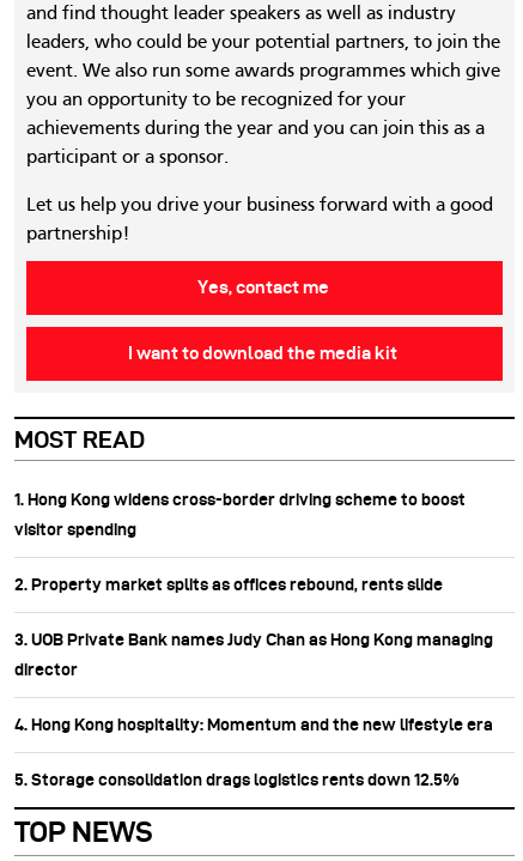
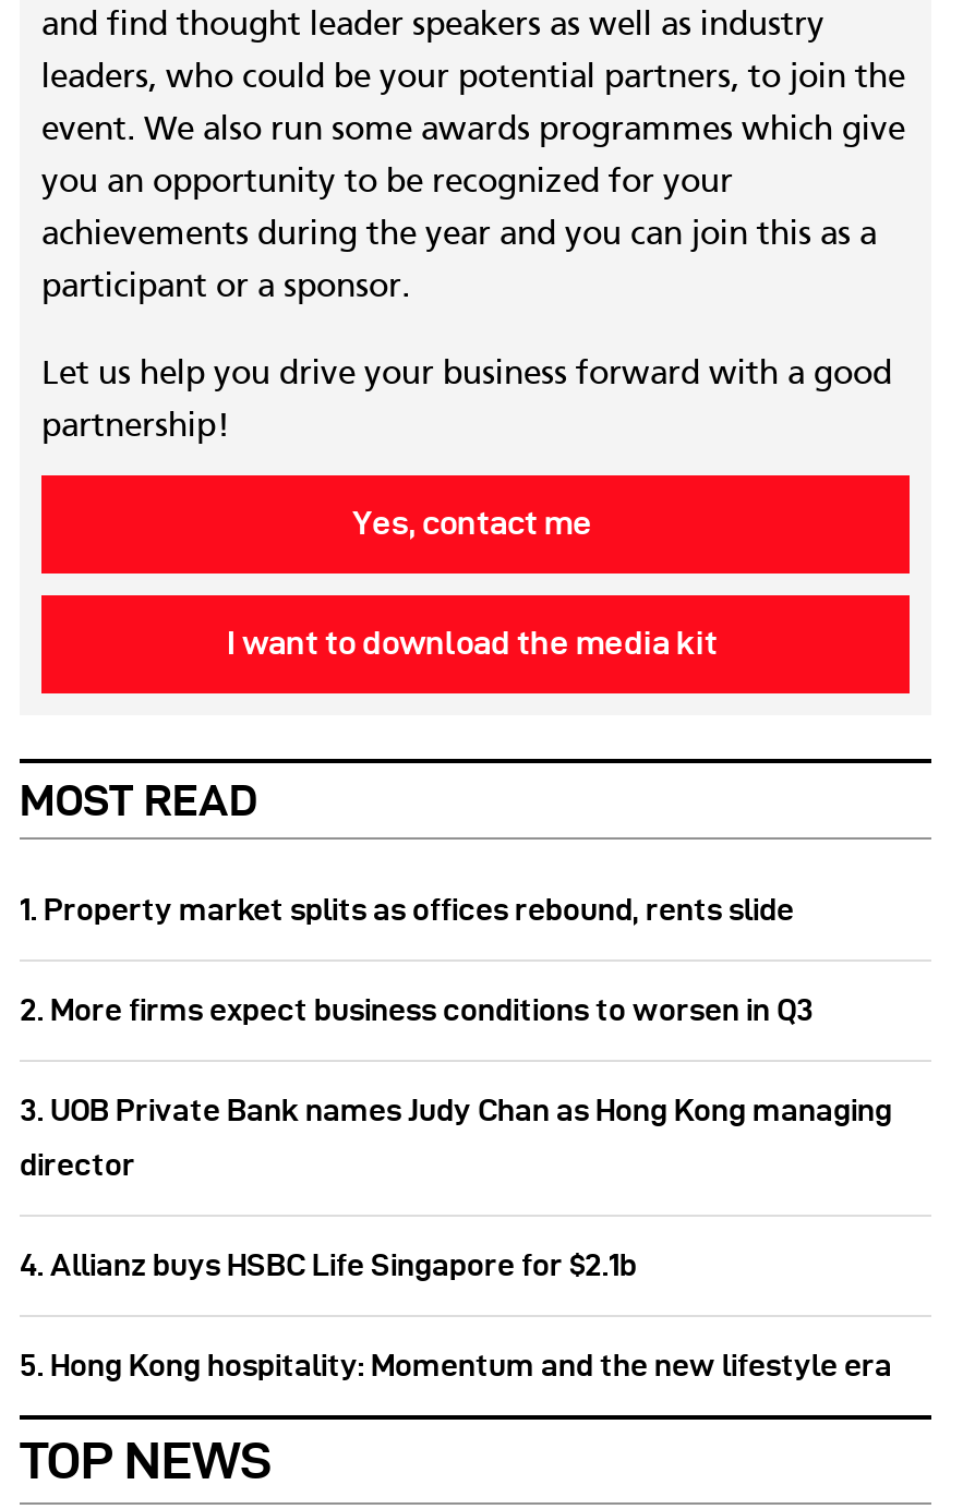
[14,490,466,594] 1. Hong Kong widens cross-border driving scheme to boost | visitor spending | 2. Property market splits as offices rebound, rents slide -> [20,892,814,1028] 1. Property market splits as offices rebound, rents slide | 2. More firms expect business conditions to worsen in Q3
[14,715,493,734] 4. Hong Kong hospitality: Momentum and the new lifestyle era -> [20,1248,637,1283] 4. Allianz buys HSBC Life Singapore for $2.1b
[14,770,460,789] 5. Storage consolidation drags logistics rents down 12.5% -> [20,1348,892,1383] 5. Hong Kong hospitality: Momentum and the new lifestyle era

